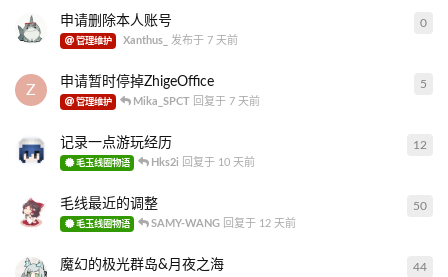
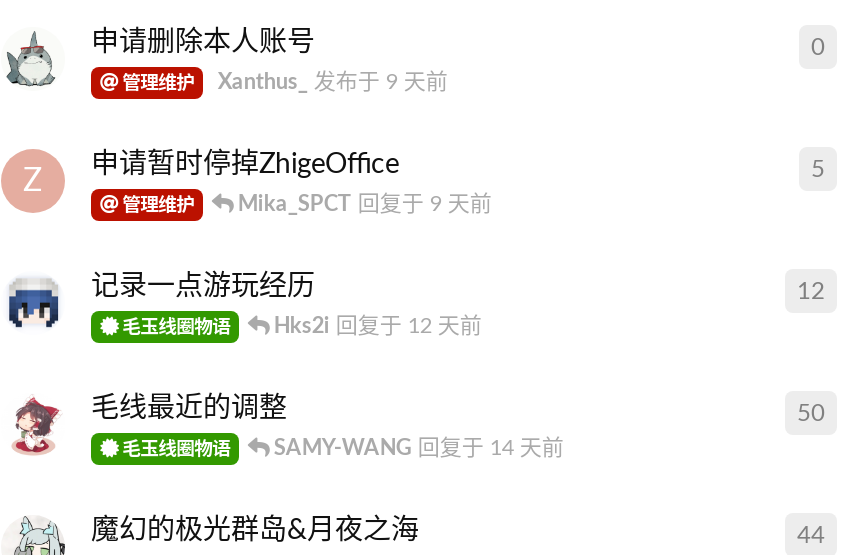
[123,35,238,46] Xanthus_发布于7 天前 -> [218,71,448,93] Xanthus_发布于9 天前
[133,96,260,107] Mika_SPCT回复于7 天前 -> [238,193,492,215] Mika_SPCT回复于9 天前
[151,157,255,168] Hks2i回复于10 天前 -> [274,315,482,337] Hks2i回复于12 天前
[151,218,296,229] SAMY-WANG回复于12 天前 -> [274,437,564,459] SAMY-WANG回复于14 天前

